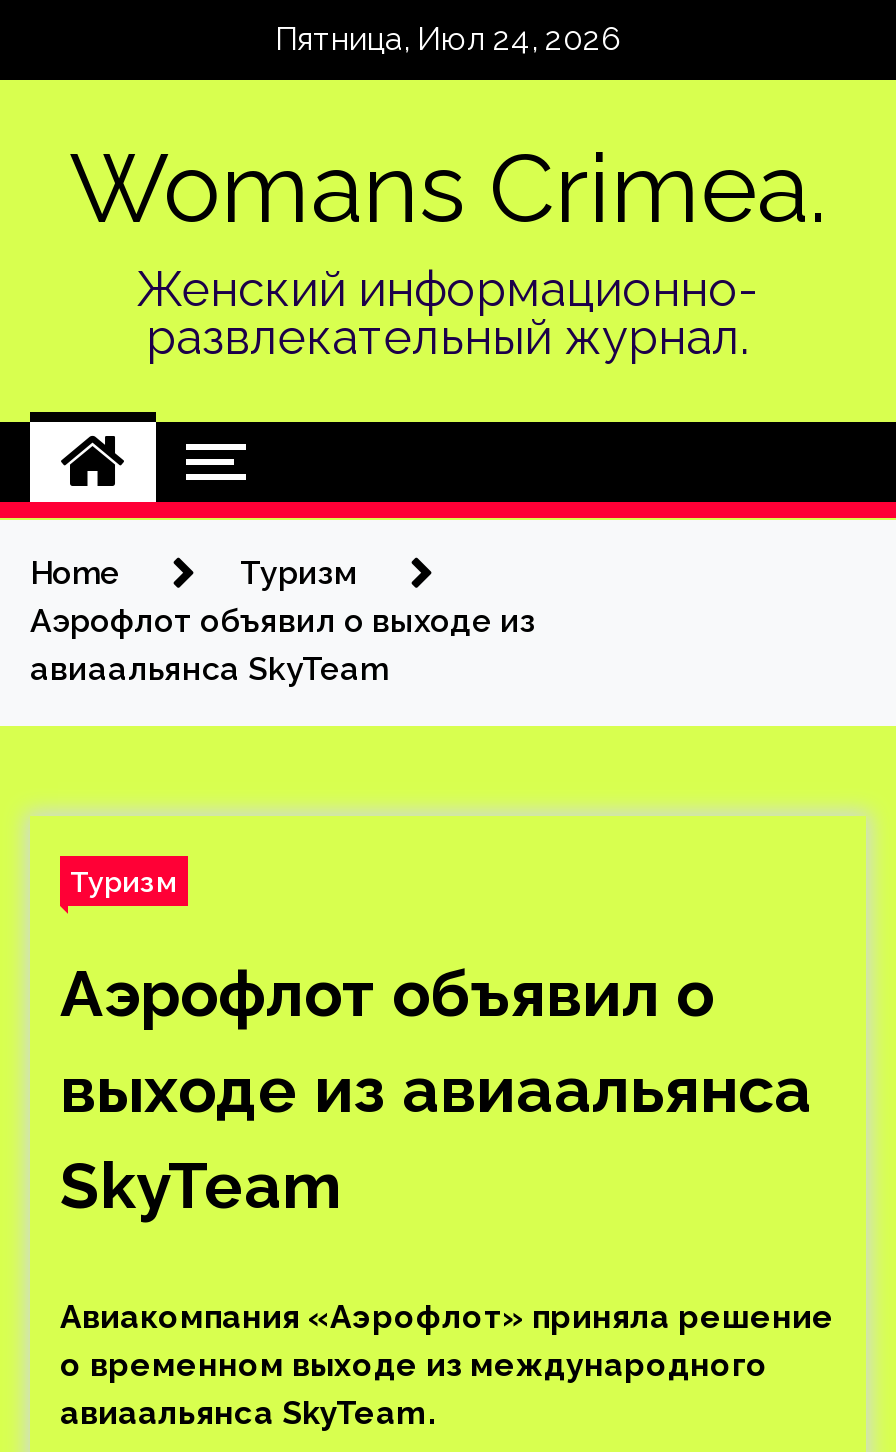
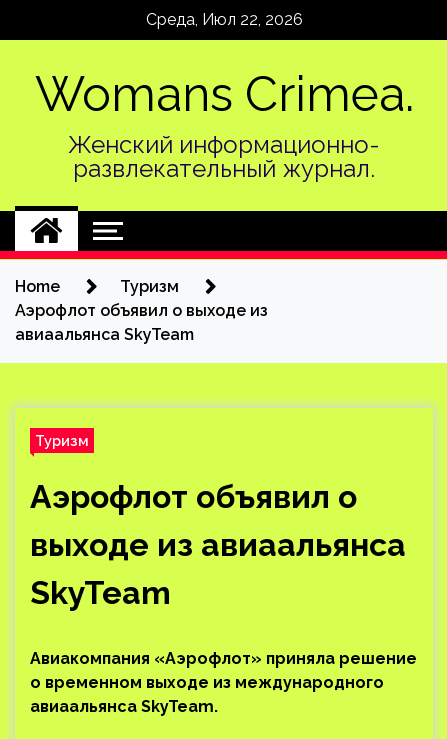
[275,20,621,58] Пятница, Июл 24, 2026 -> [145,10,302,29] Среда, Июл 22, 2026

